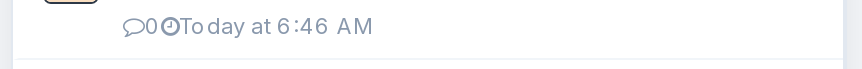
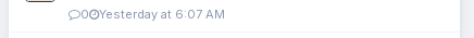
[179,12,373,40] Today at 6:46 AM -> [99,7,225,22] Yesterday at 6:07 AM

